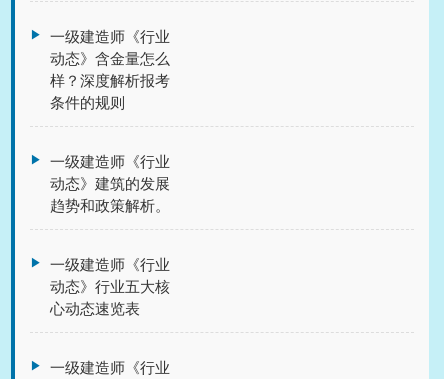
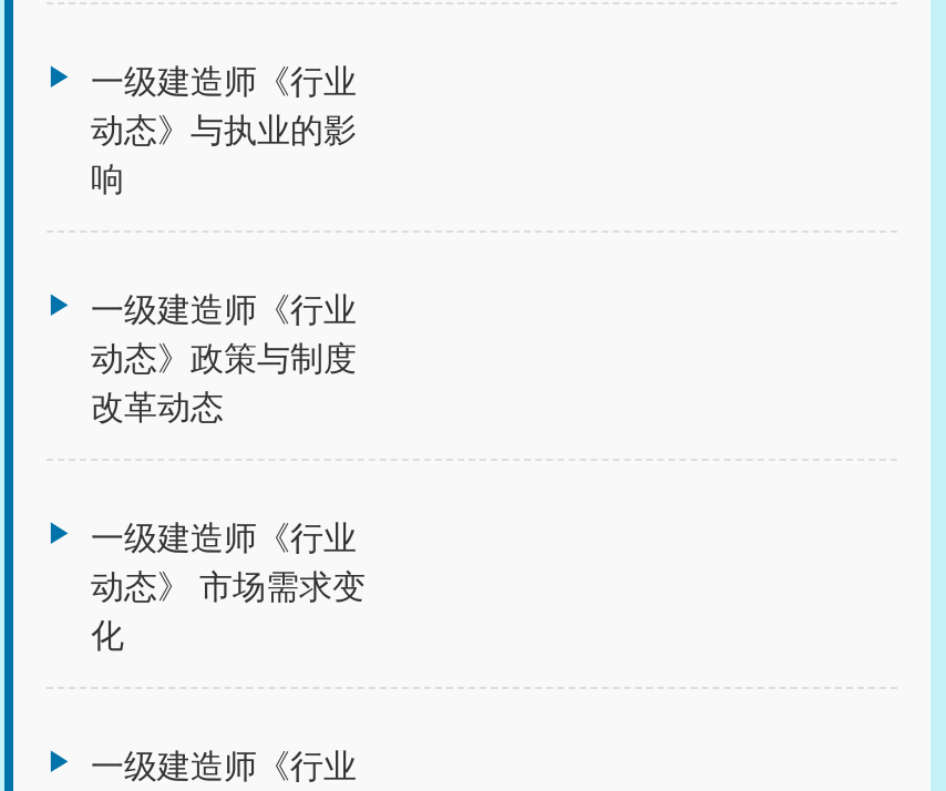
[50,49,170,110] 动态》含金量怎么 | 样？深度解析报考 | 条件的规则 -> [91,110,357,196] 动态》与执业的影 | 响
[50,174,170,213] 动态》建筑的发展 | 趋势和政策解析。 -> [91,338,357,424] 动态》政策与制度 | 改革动态
[50,277,170,316] 动态》行业五大核 | 心动态速览表 -> [91,566,366,653] 动态》 市场需求变 | 化

